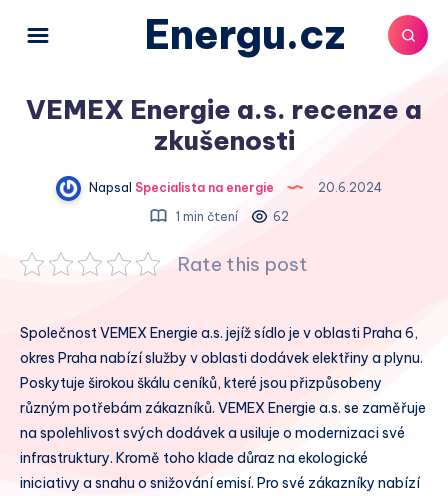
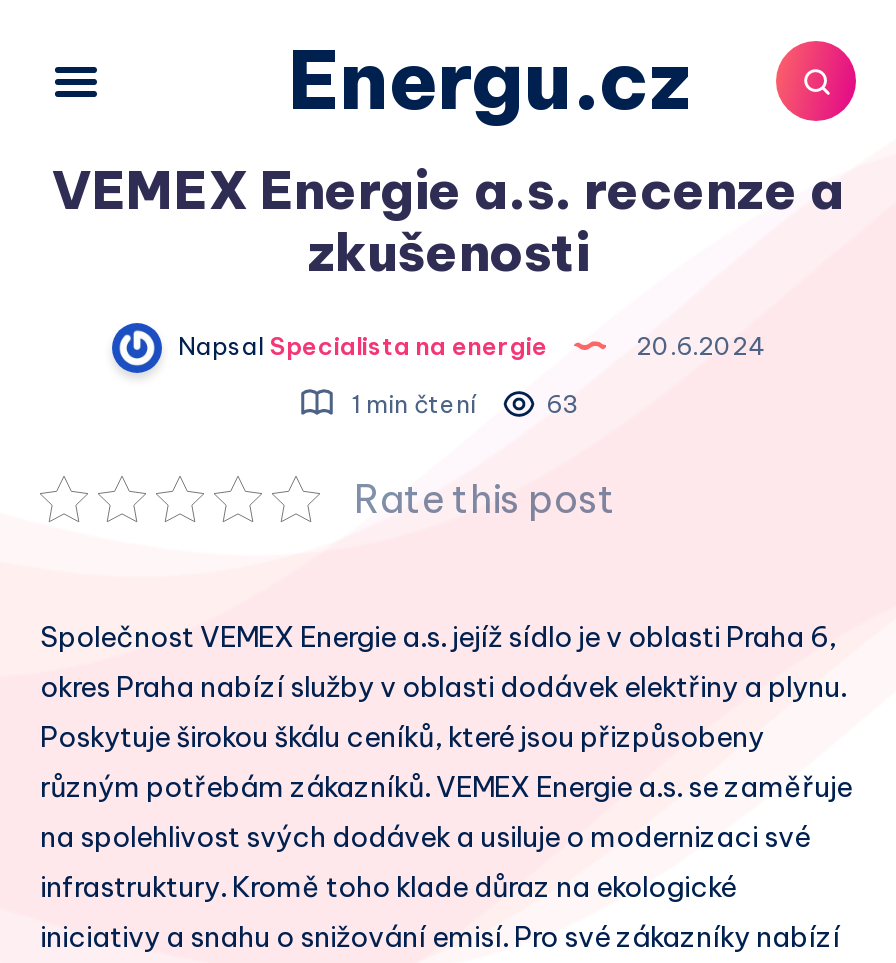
[270,209,289,224] 62 -> [540,389,578,419] 63

